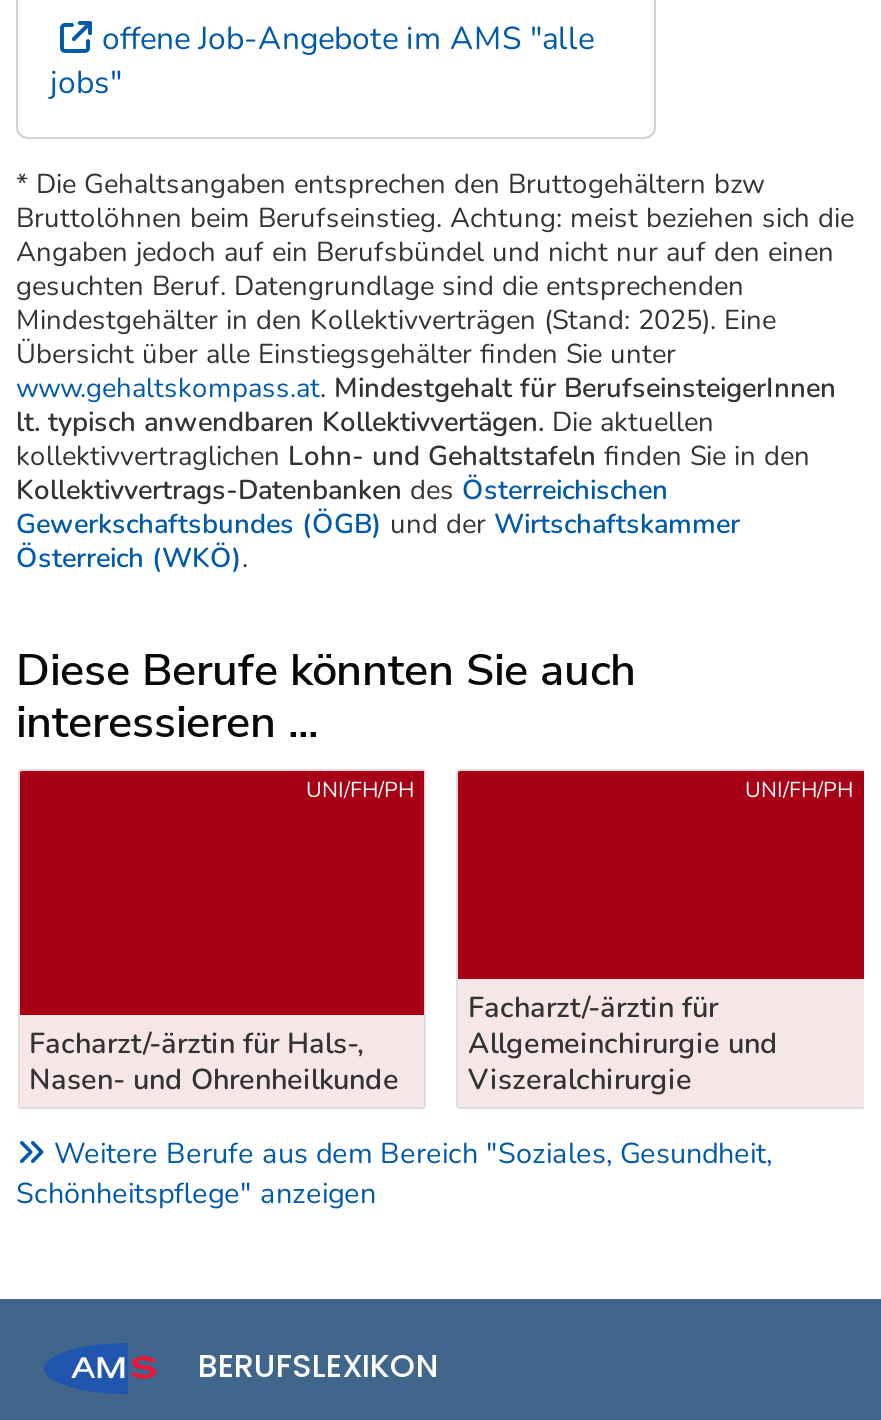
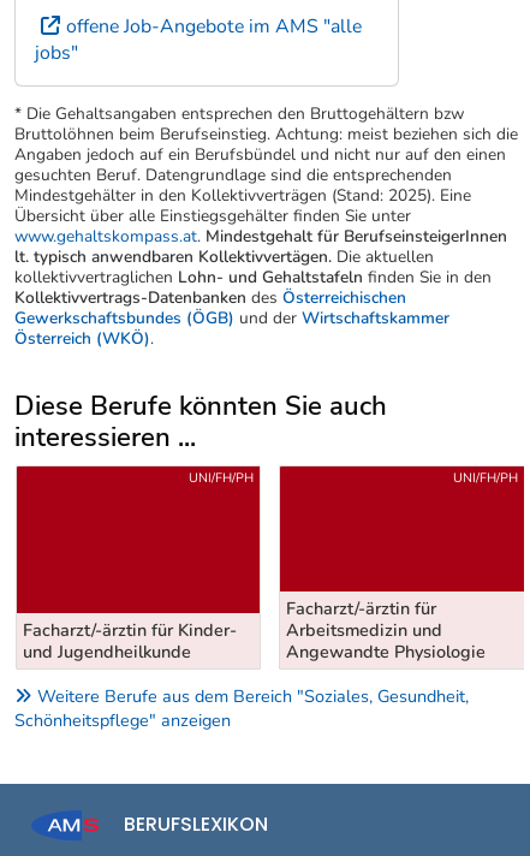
[29,1023,399,1099] Facharzt/-ärztin für Hals-, | Nasen- und Ohrenheilkunde -> [22,618,236,664] Facharzt/-ärztin für Kinder- | und Jugendheilkunde
[468,1023,778,1099] Allgemeinchirurgie und | Viszeralchirurgie -> [286,618,486,664] Arbeitsmedizin und | Angewandte Physiologie

